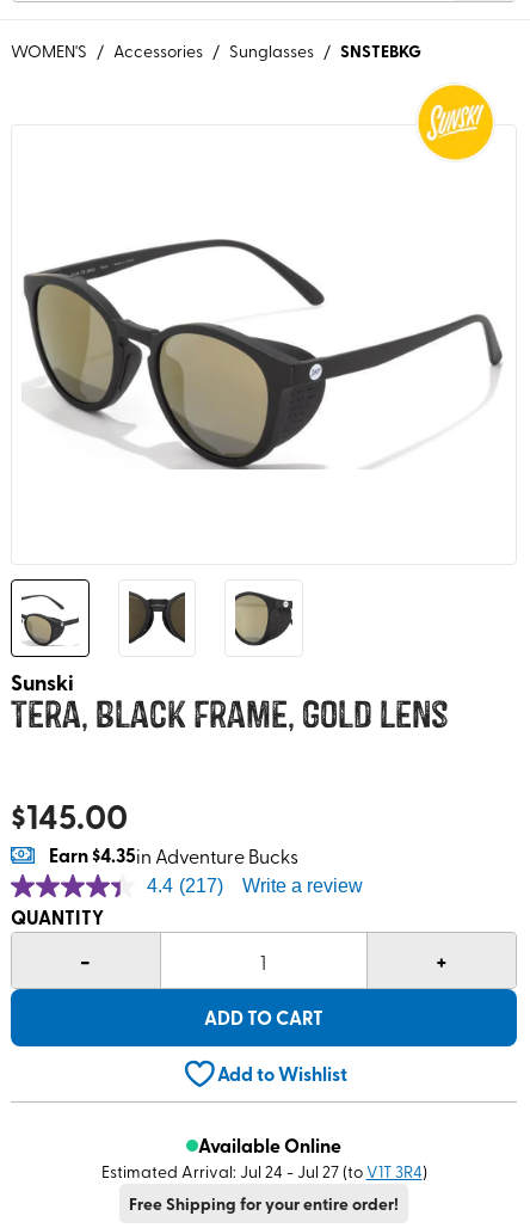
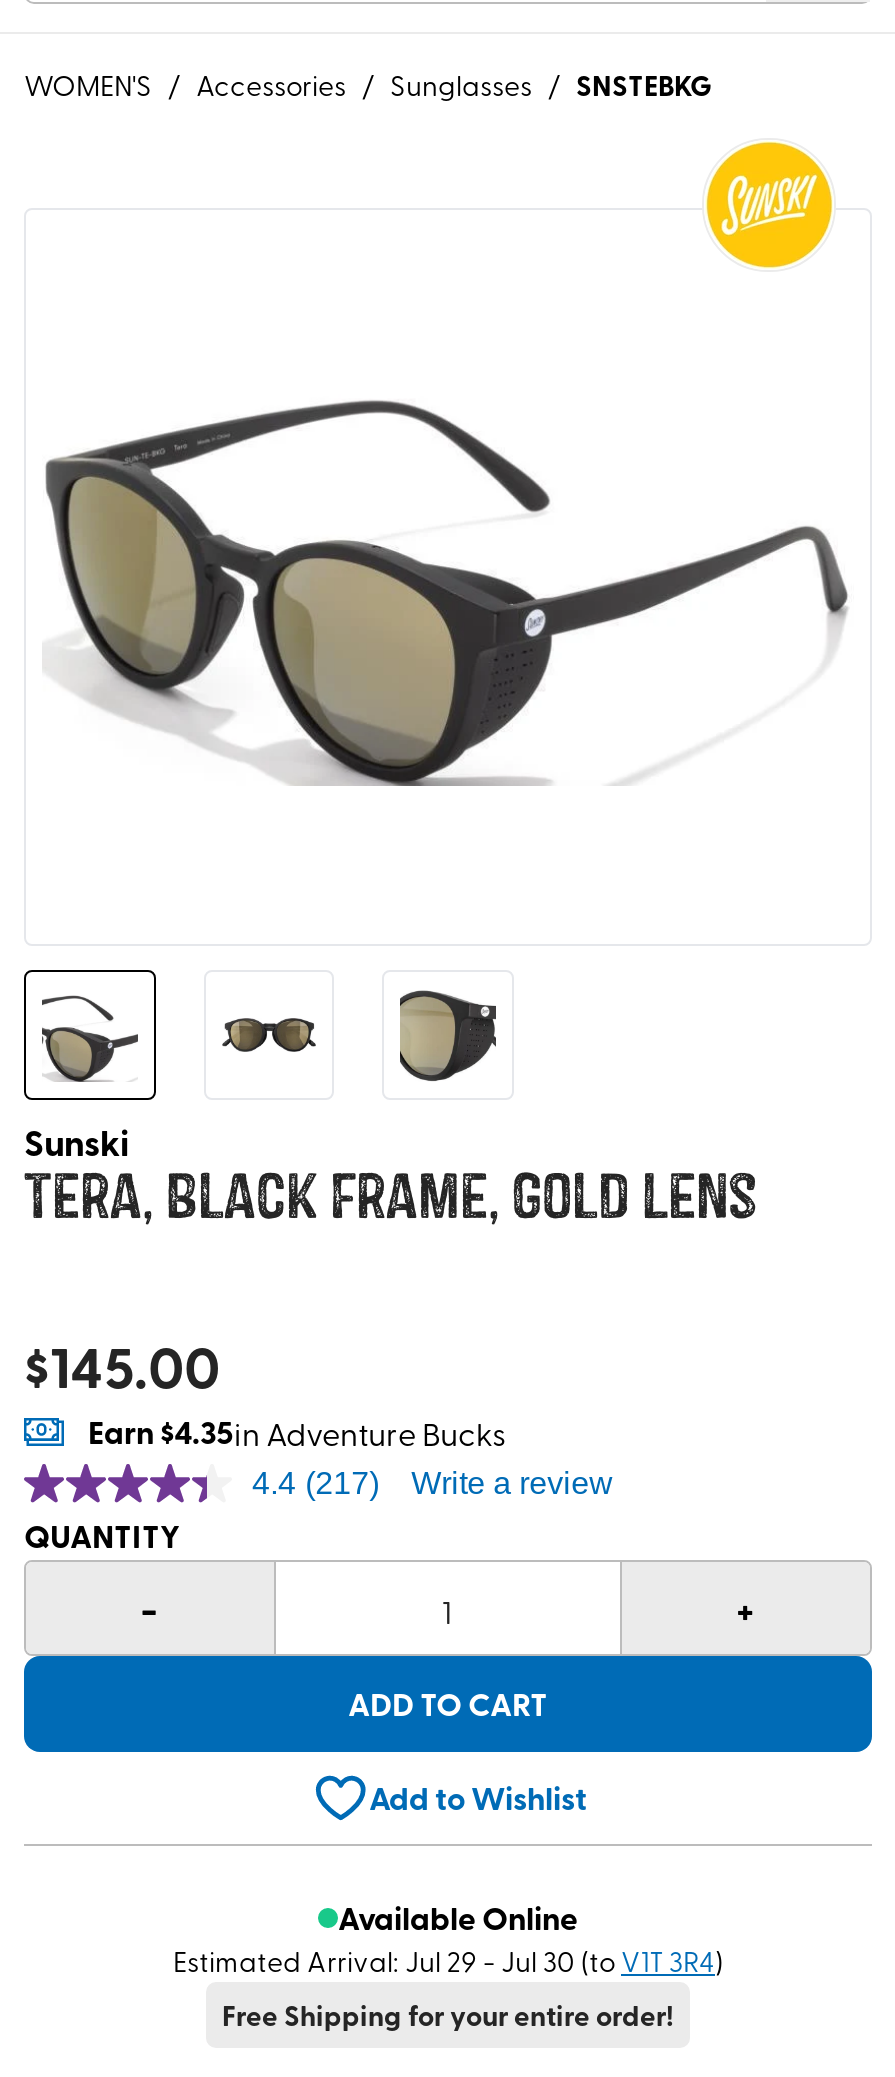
[128,590,186,645] [image] -> [222,992,316,1076] [image]
[101,1160,427,1183] Estimated Arrival: Jul 24 - Jul 27 (to V1T 3R4) -> [173,1943,723,1981] Estimated Arrival: Jul 29 - Jul 30 (to V1T 3R4)

